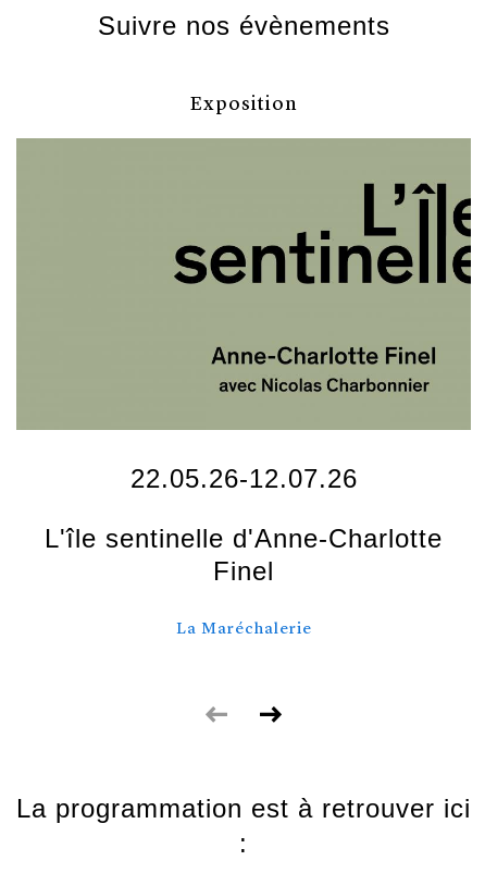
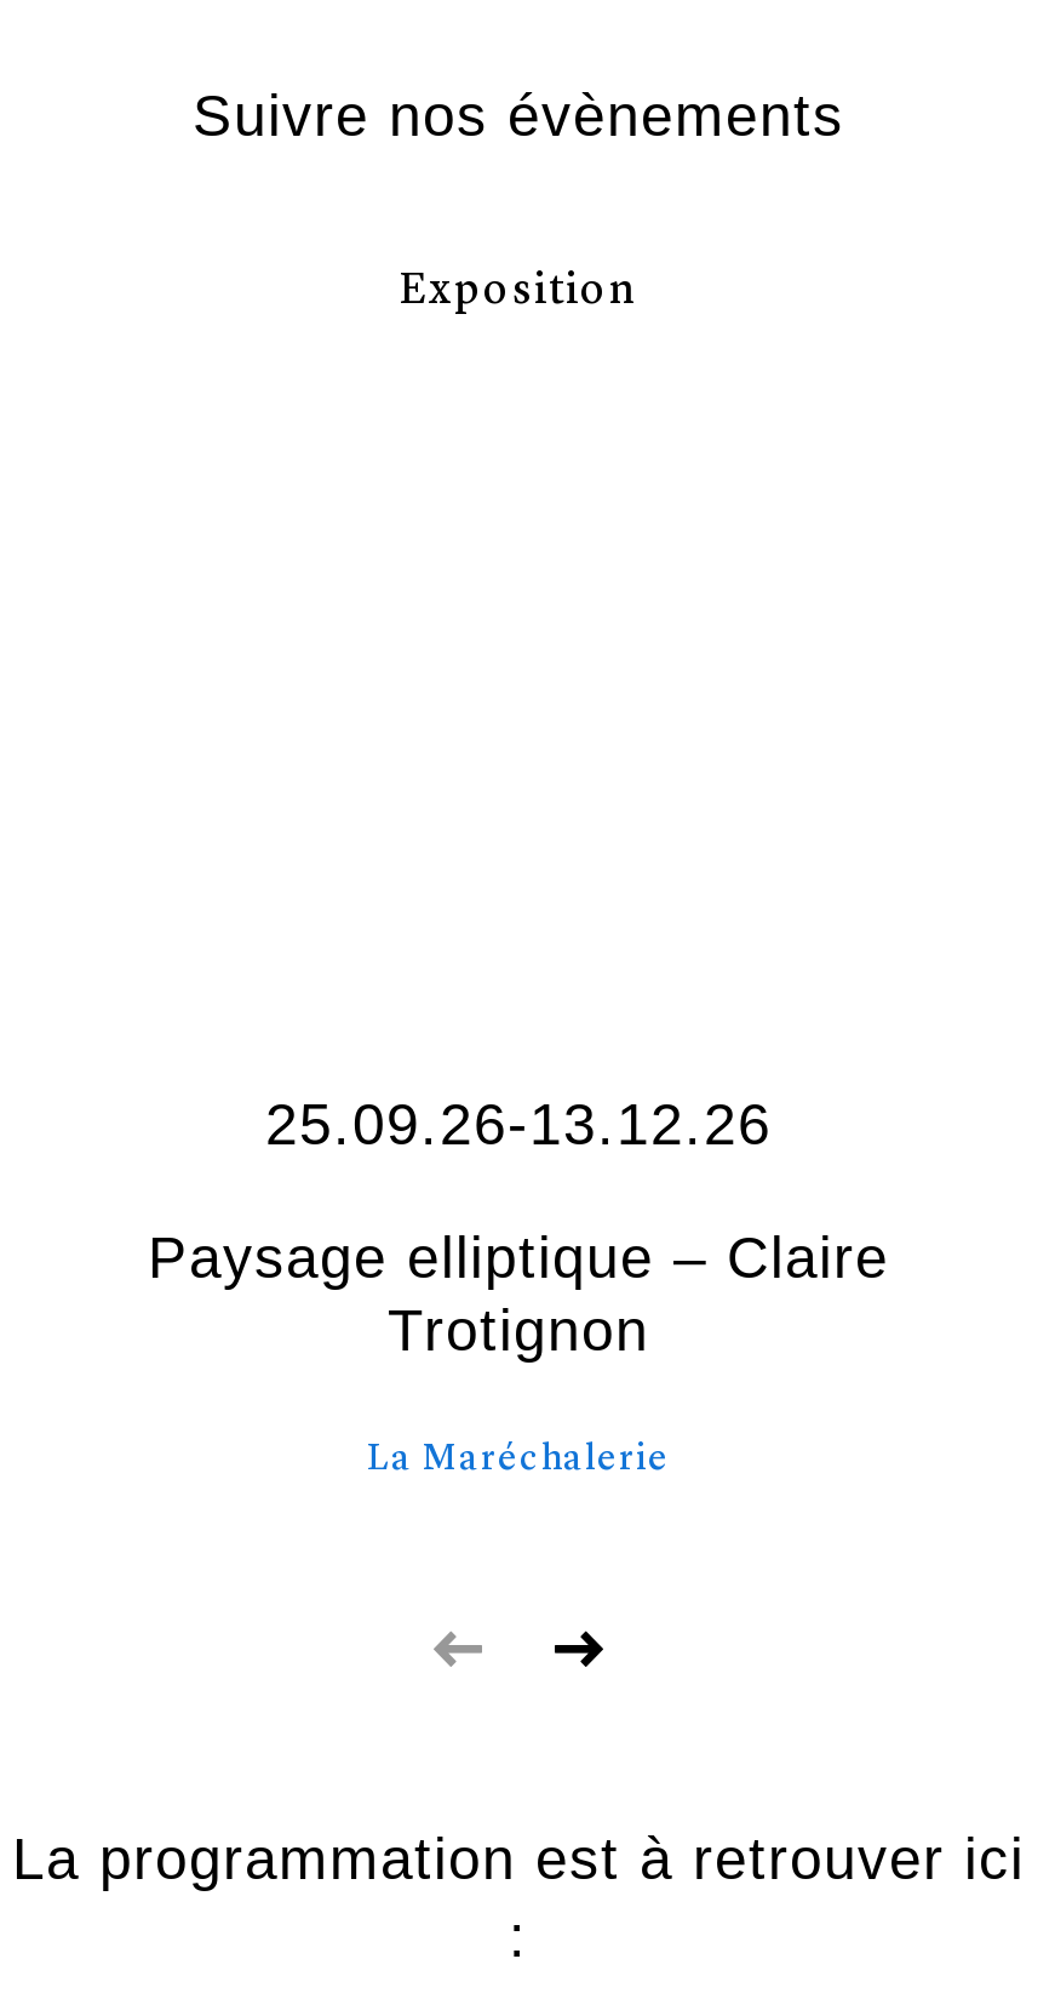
[15,137,472,431] [image] -> none
[130,463,357,493] 22.05.26-12.07.26 -> [265,1090,772,1155] 25.09.26-13.12.26
[45,523,443,585] L'île sentinelle d'Anne-Charlotte | Finel -> [148,1223,889,1361] Paysage elliptique – Claire | Trotignon

